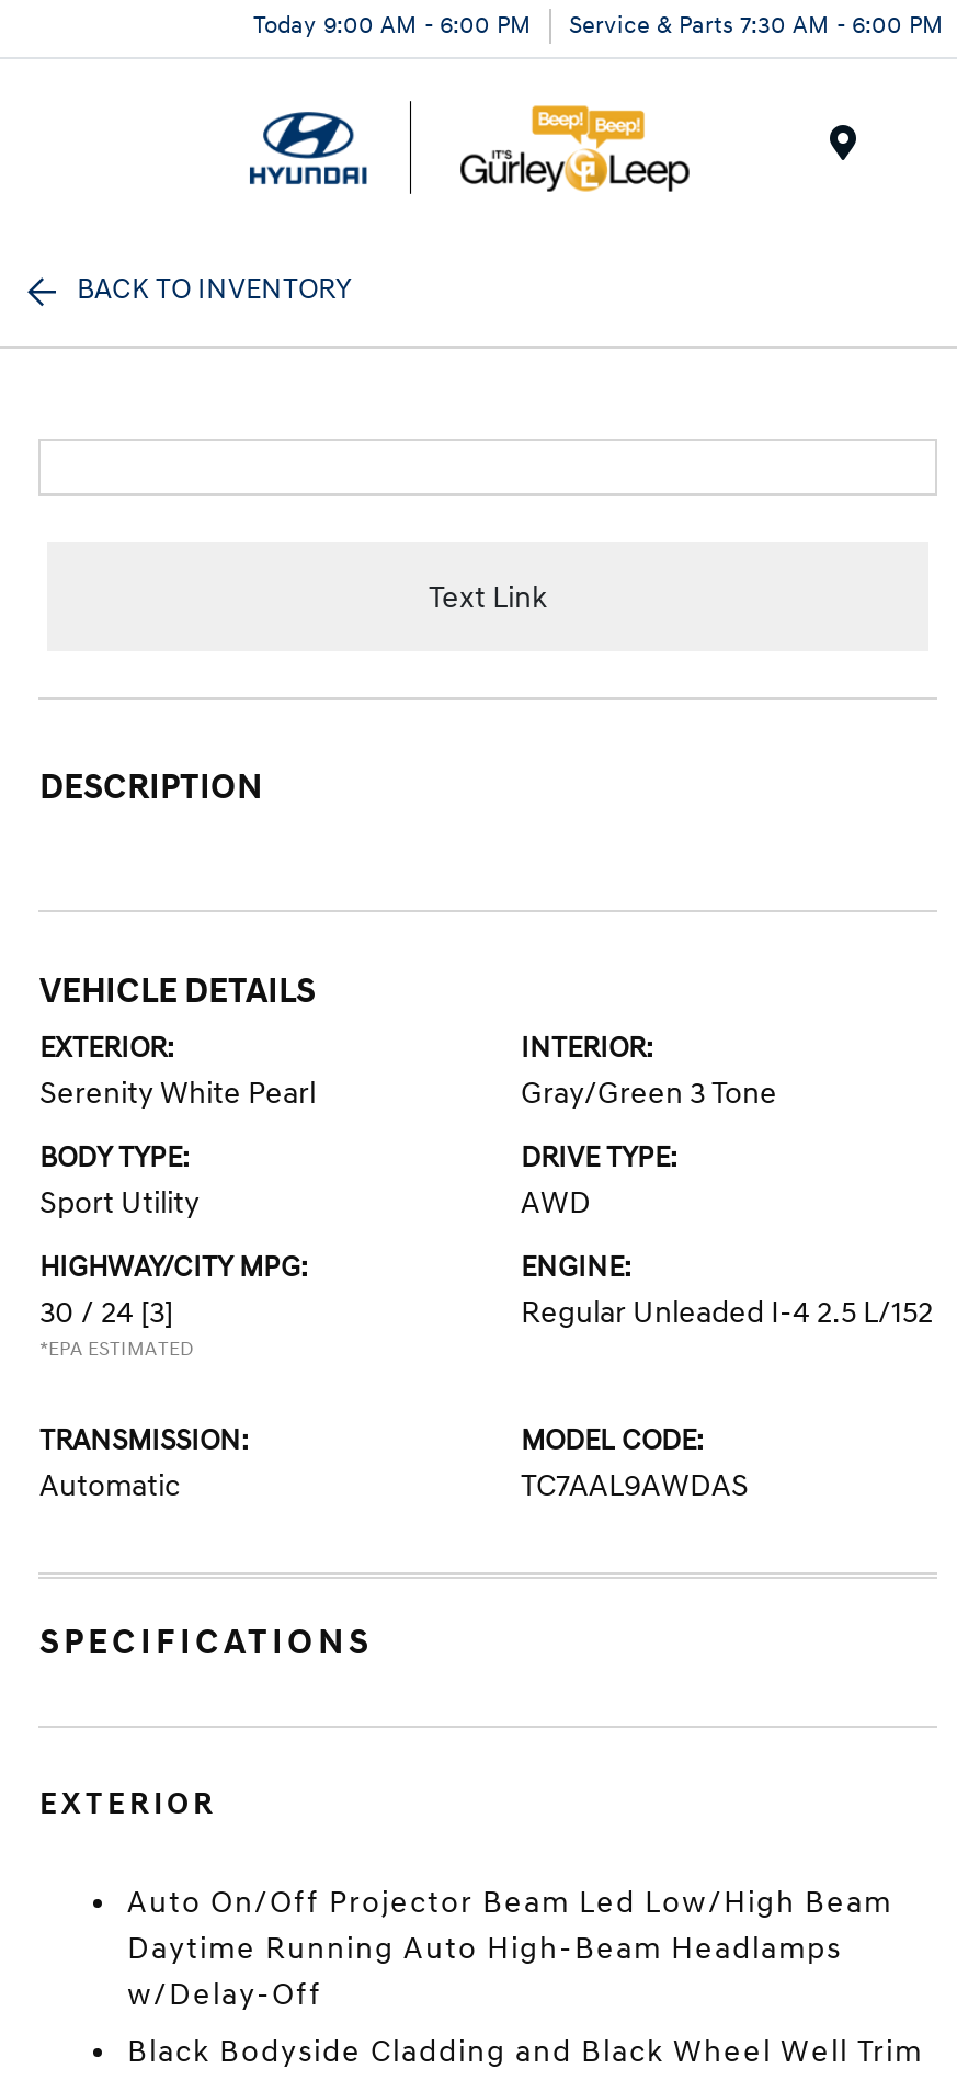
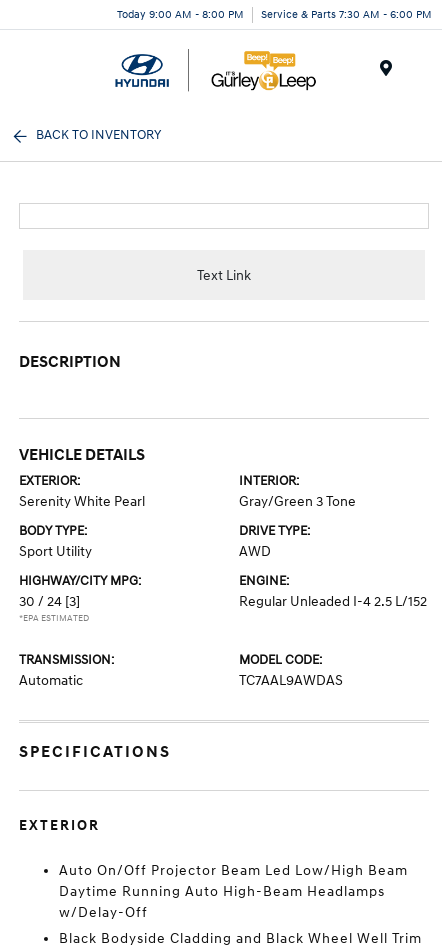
[253,10,944,38] Today 9:00 AM - 6:00 PM Service & Parts 7:30 AM - 6:00 PM -> [117,7,432,20] Today 9:00 AM - 8:00 PM Service & Parts 7:30 AM - 6:00 PM

